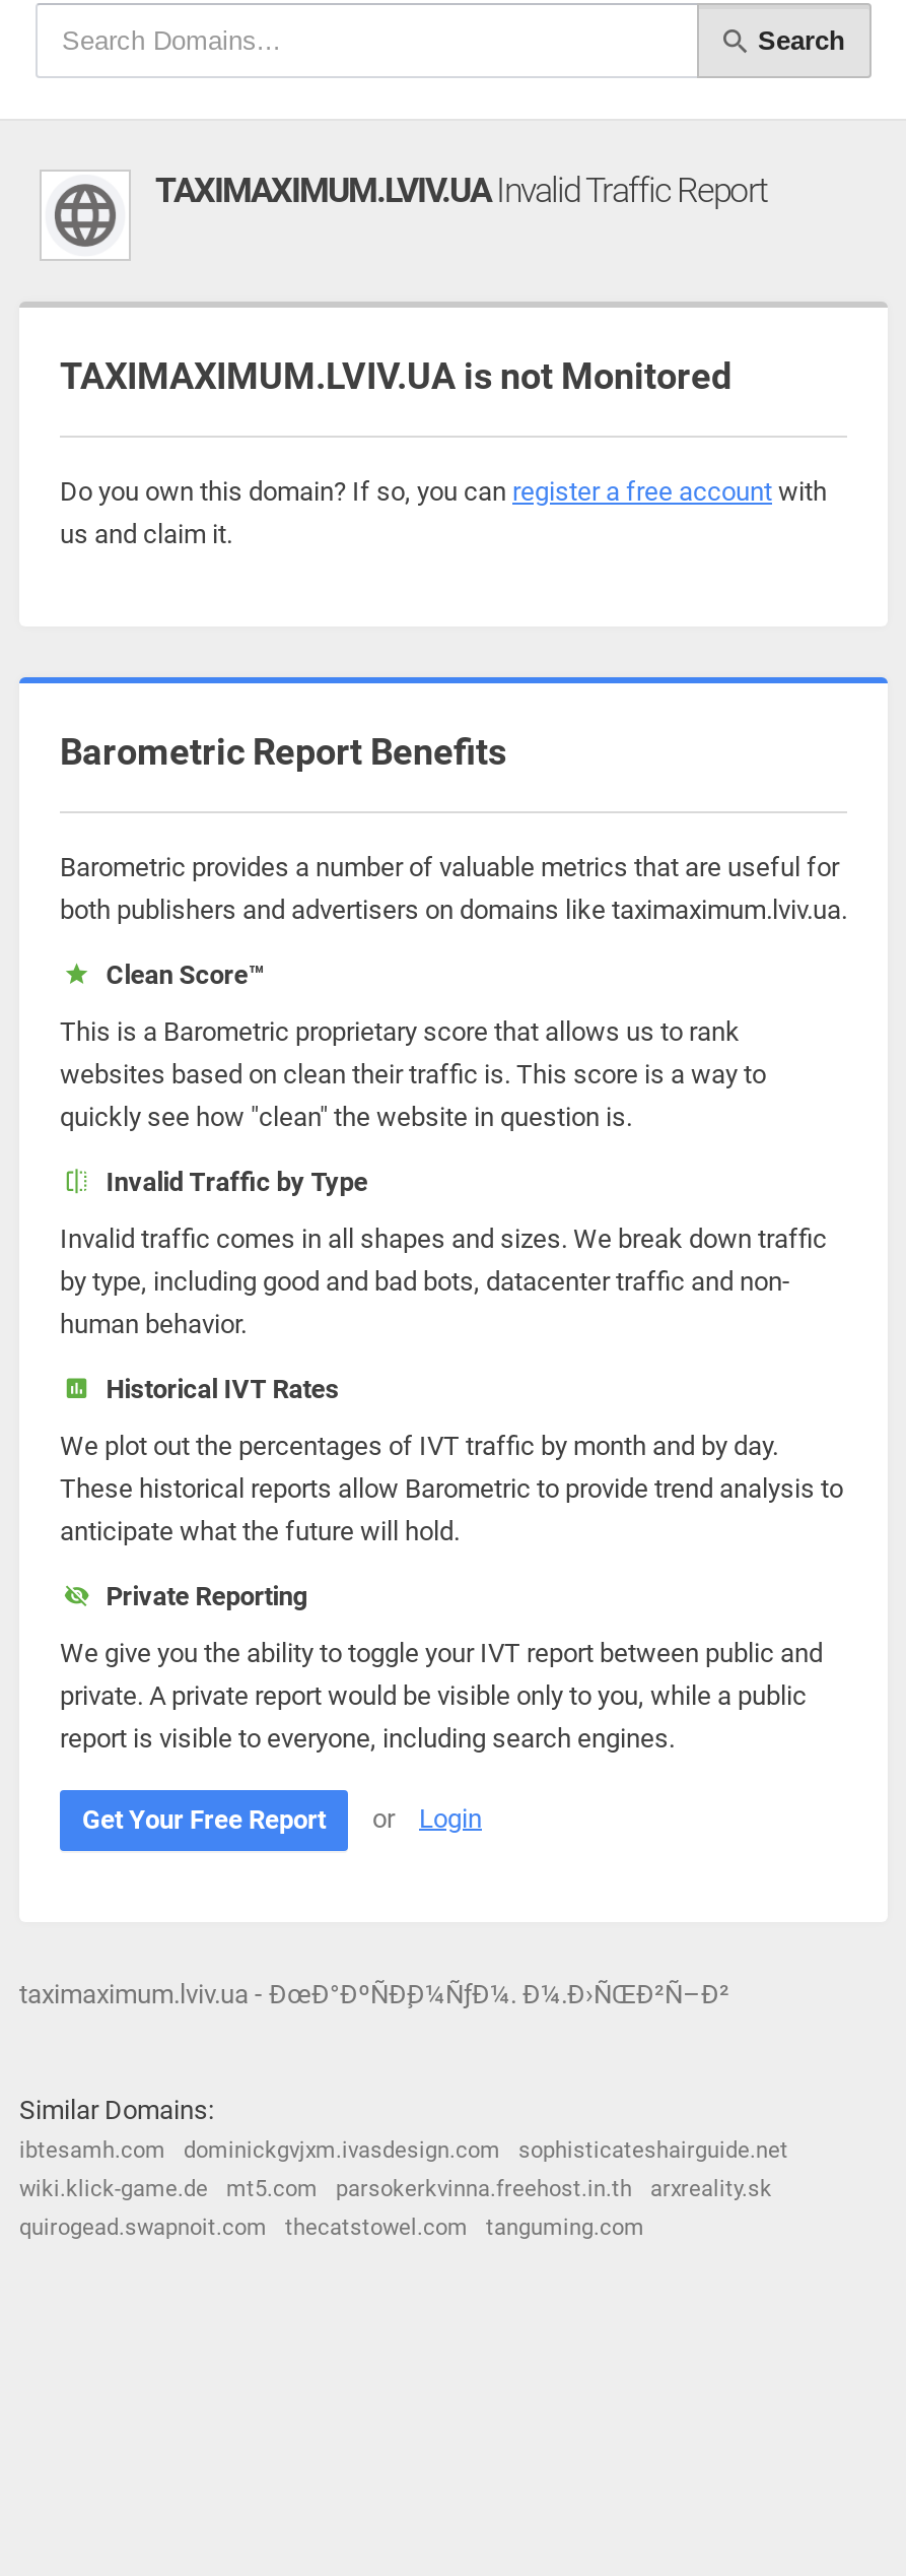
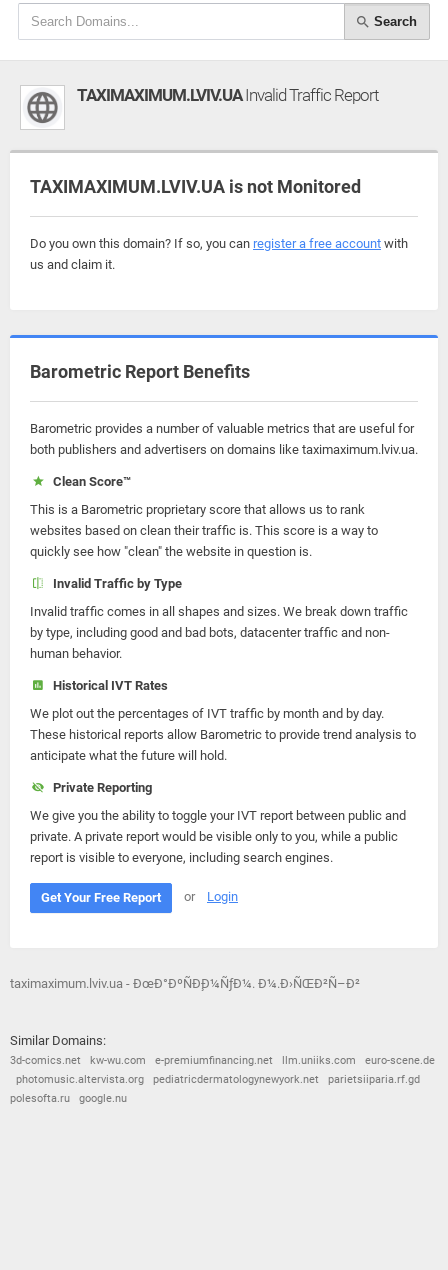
[19,2137,788,2164] ibtesamh.com | dominickgvjxm.ivasdesign.com | sophisticateshairguide.net -> [10,1054,435,1067] 3d-comics.net | kw-wu.com | e-premiumfinancing.net | llm.uniiks.com | euro-scene.de
[19,2176,772,2202] wiki.klick-game.de | mt5.com | parsokerkvinna.freehost.in.th | arxreality.sk -> [16,1073,420,1086] photomusic.altervista.org | pediatricdermatologynewyork.net | parietsiiparia.rf.gd
[19,2215,644,2241] quirogead.swapnoit.com | thecatstowel.com | tanguming.com -> [10,1092,127,1105] polesofta.ru | google.nu

